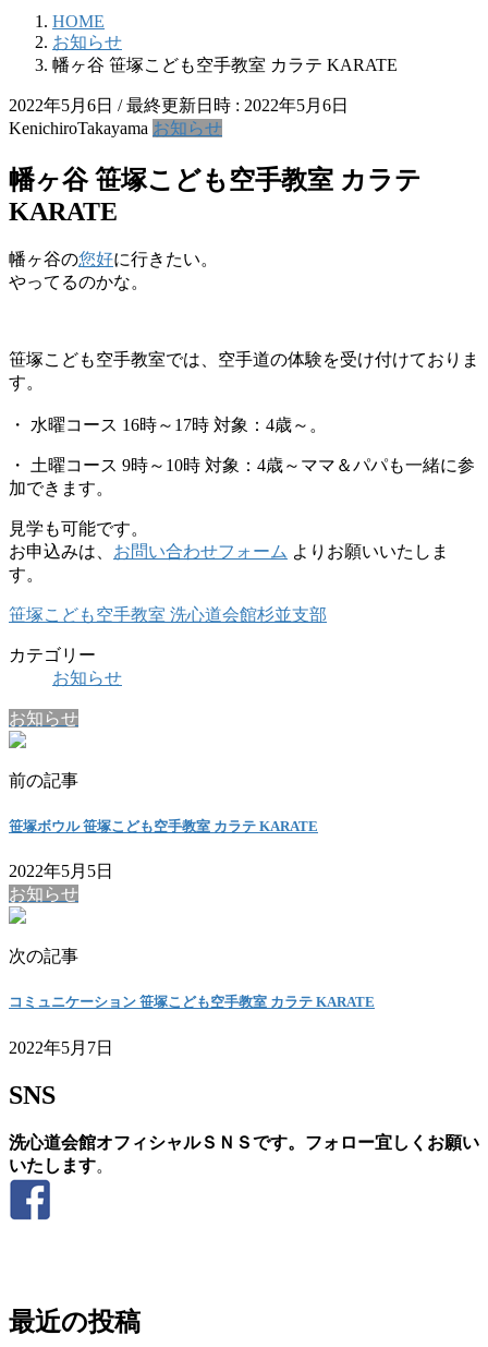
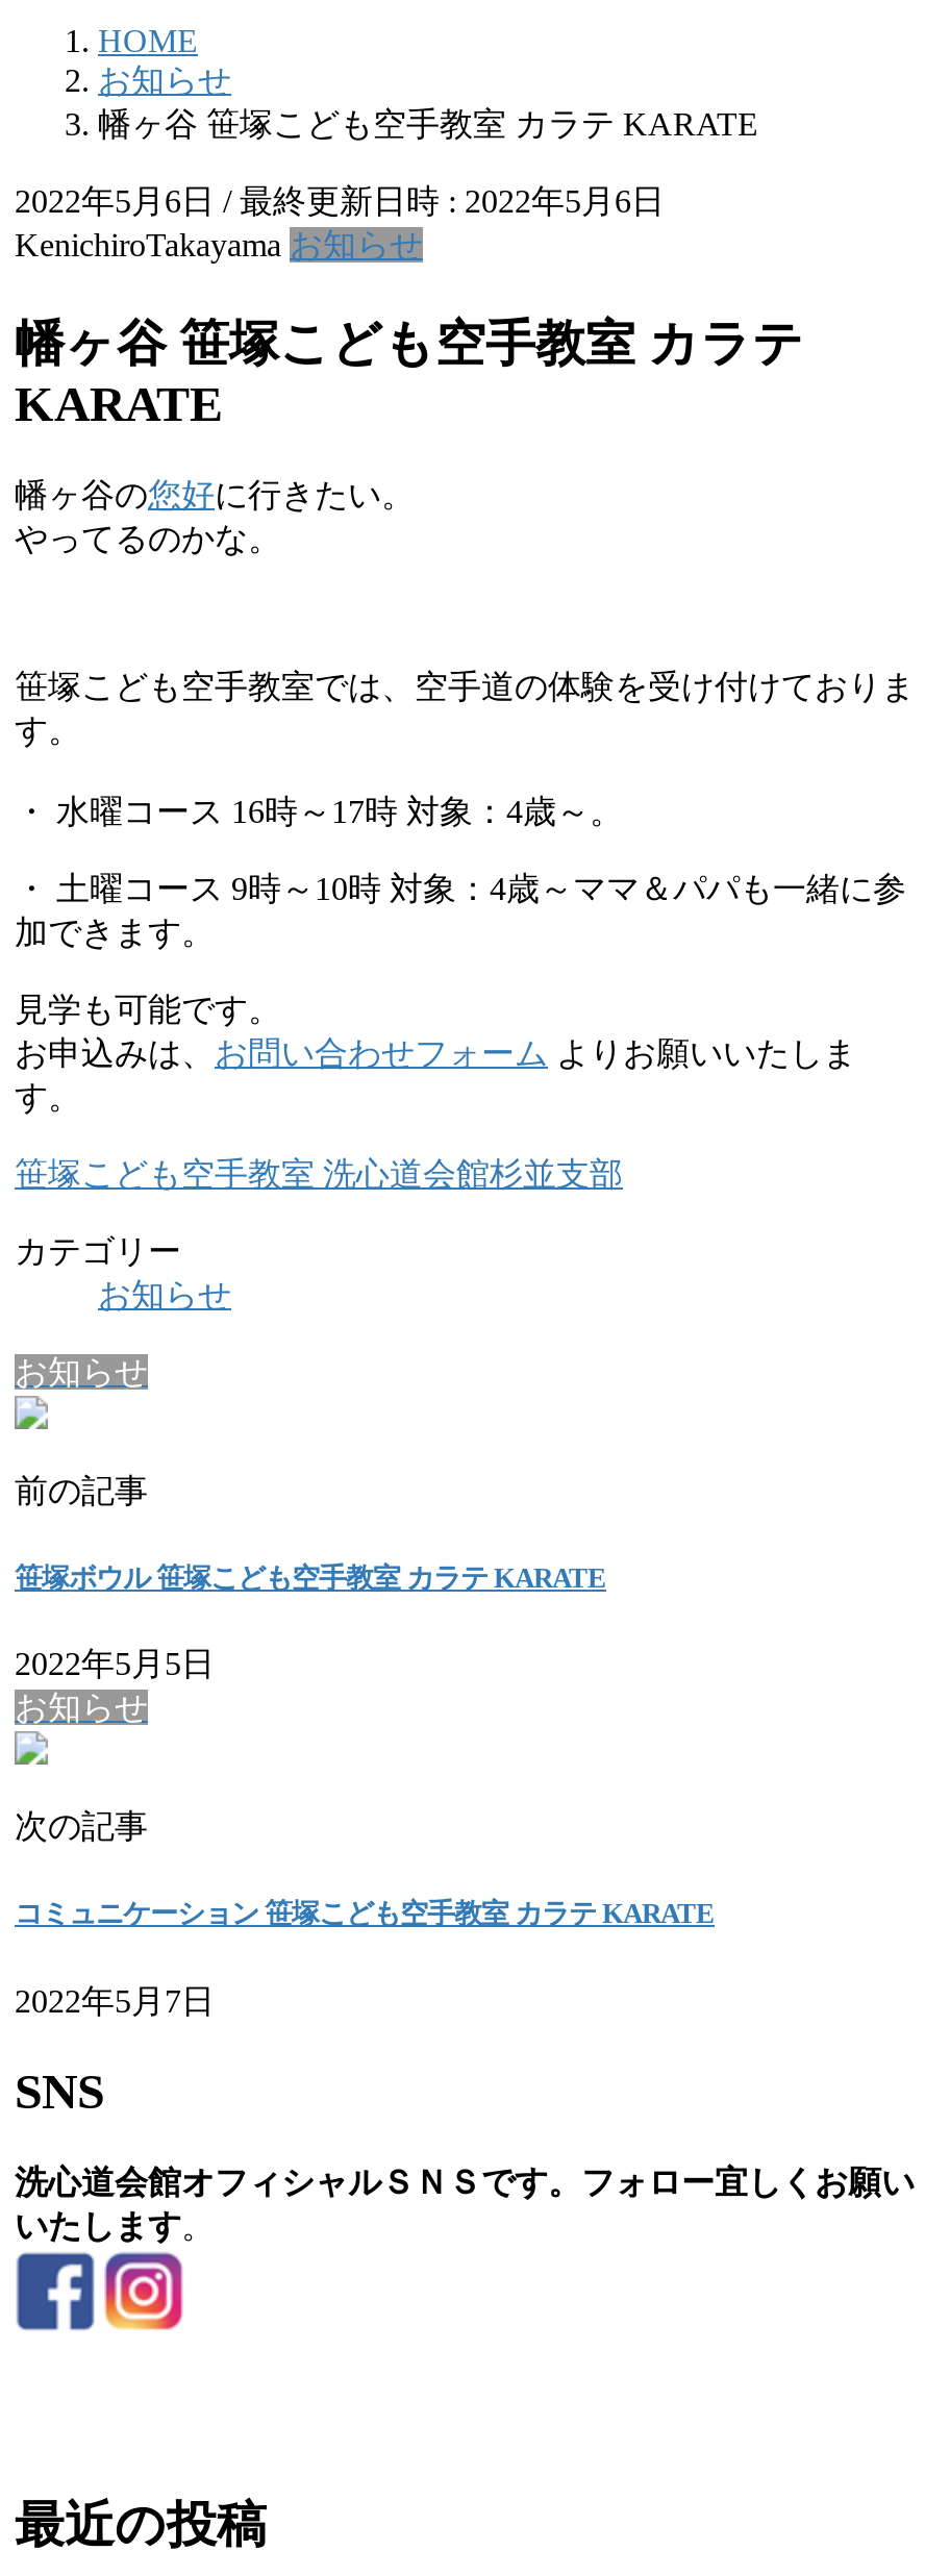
none -> [102,2250,185,2331] [image]

